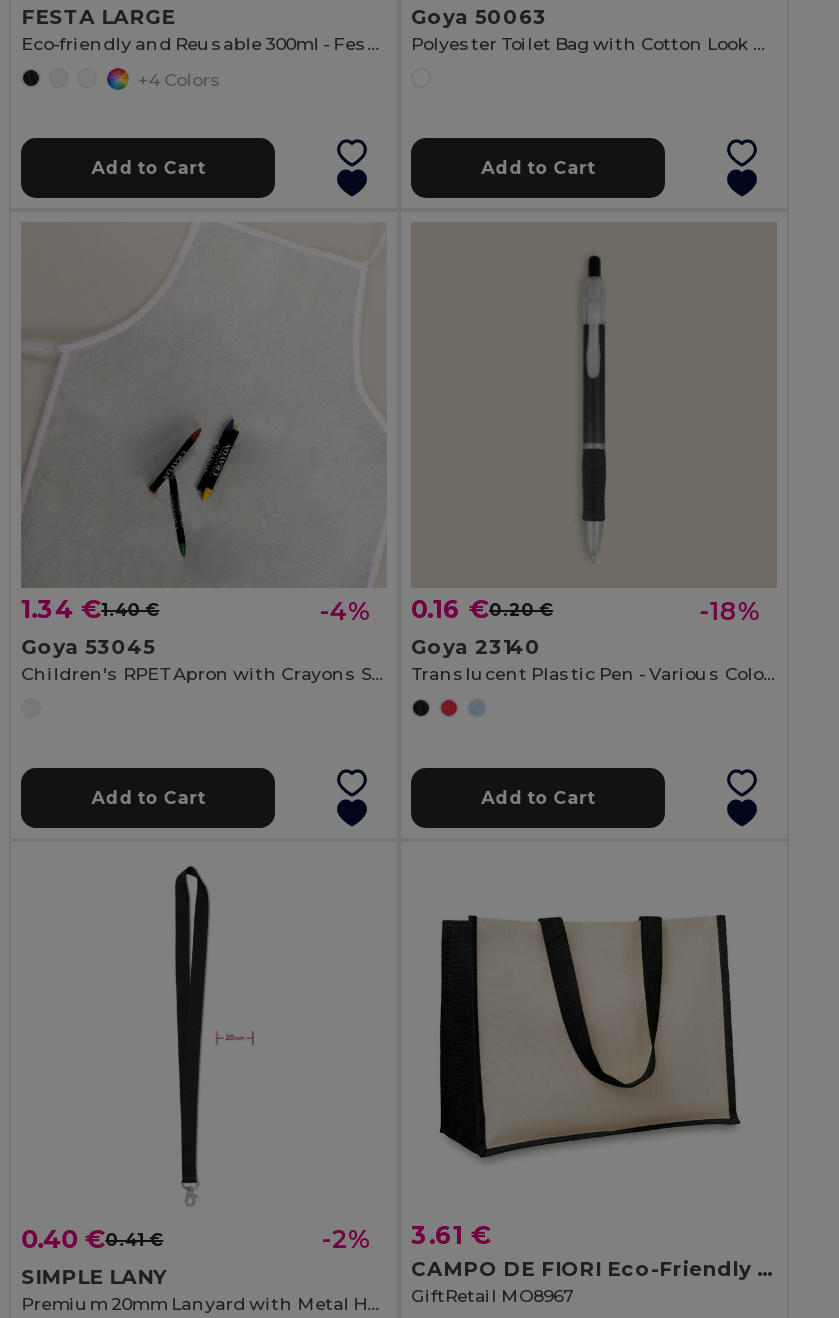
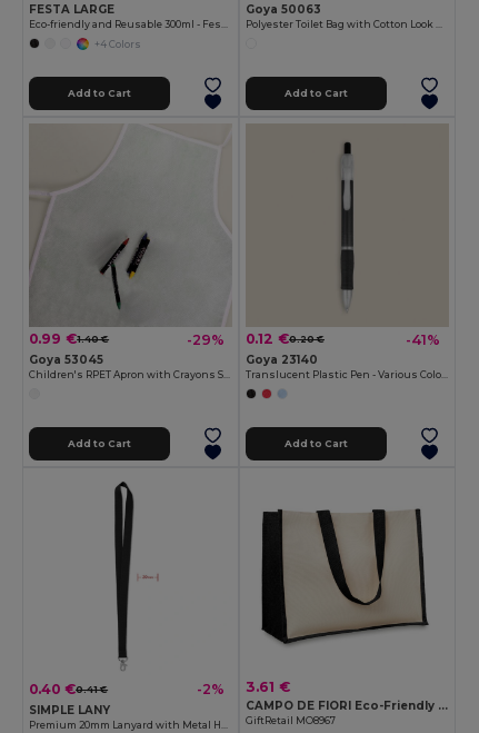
[21,594,159,624] 1.34 €1.40 € -> [29,330,109,347] 0.99 €1.40 €
[320,595,372,625] -4% -> [186,331,224,348] -29%
[411,594,553,624] 0.16 €0.20 € -> [246,330,325,347] 0.12 €0.20 €
[700,595,762,625] -18% -> [406,331,441,348] -41%

